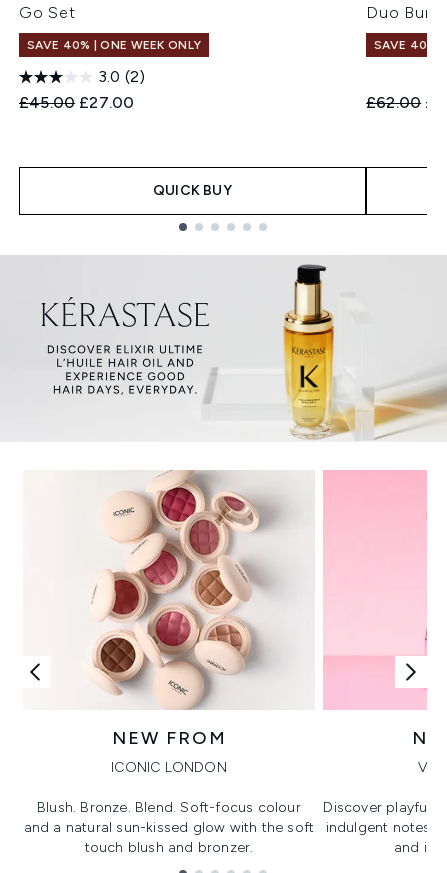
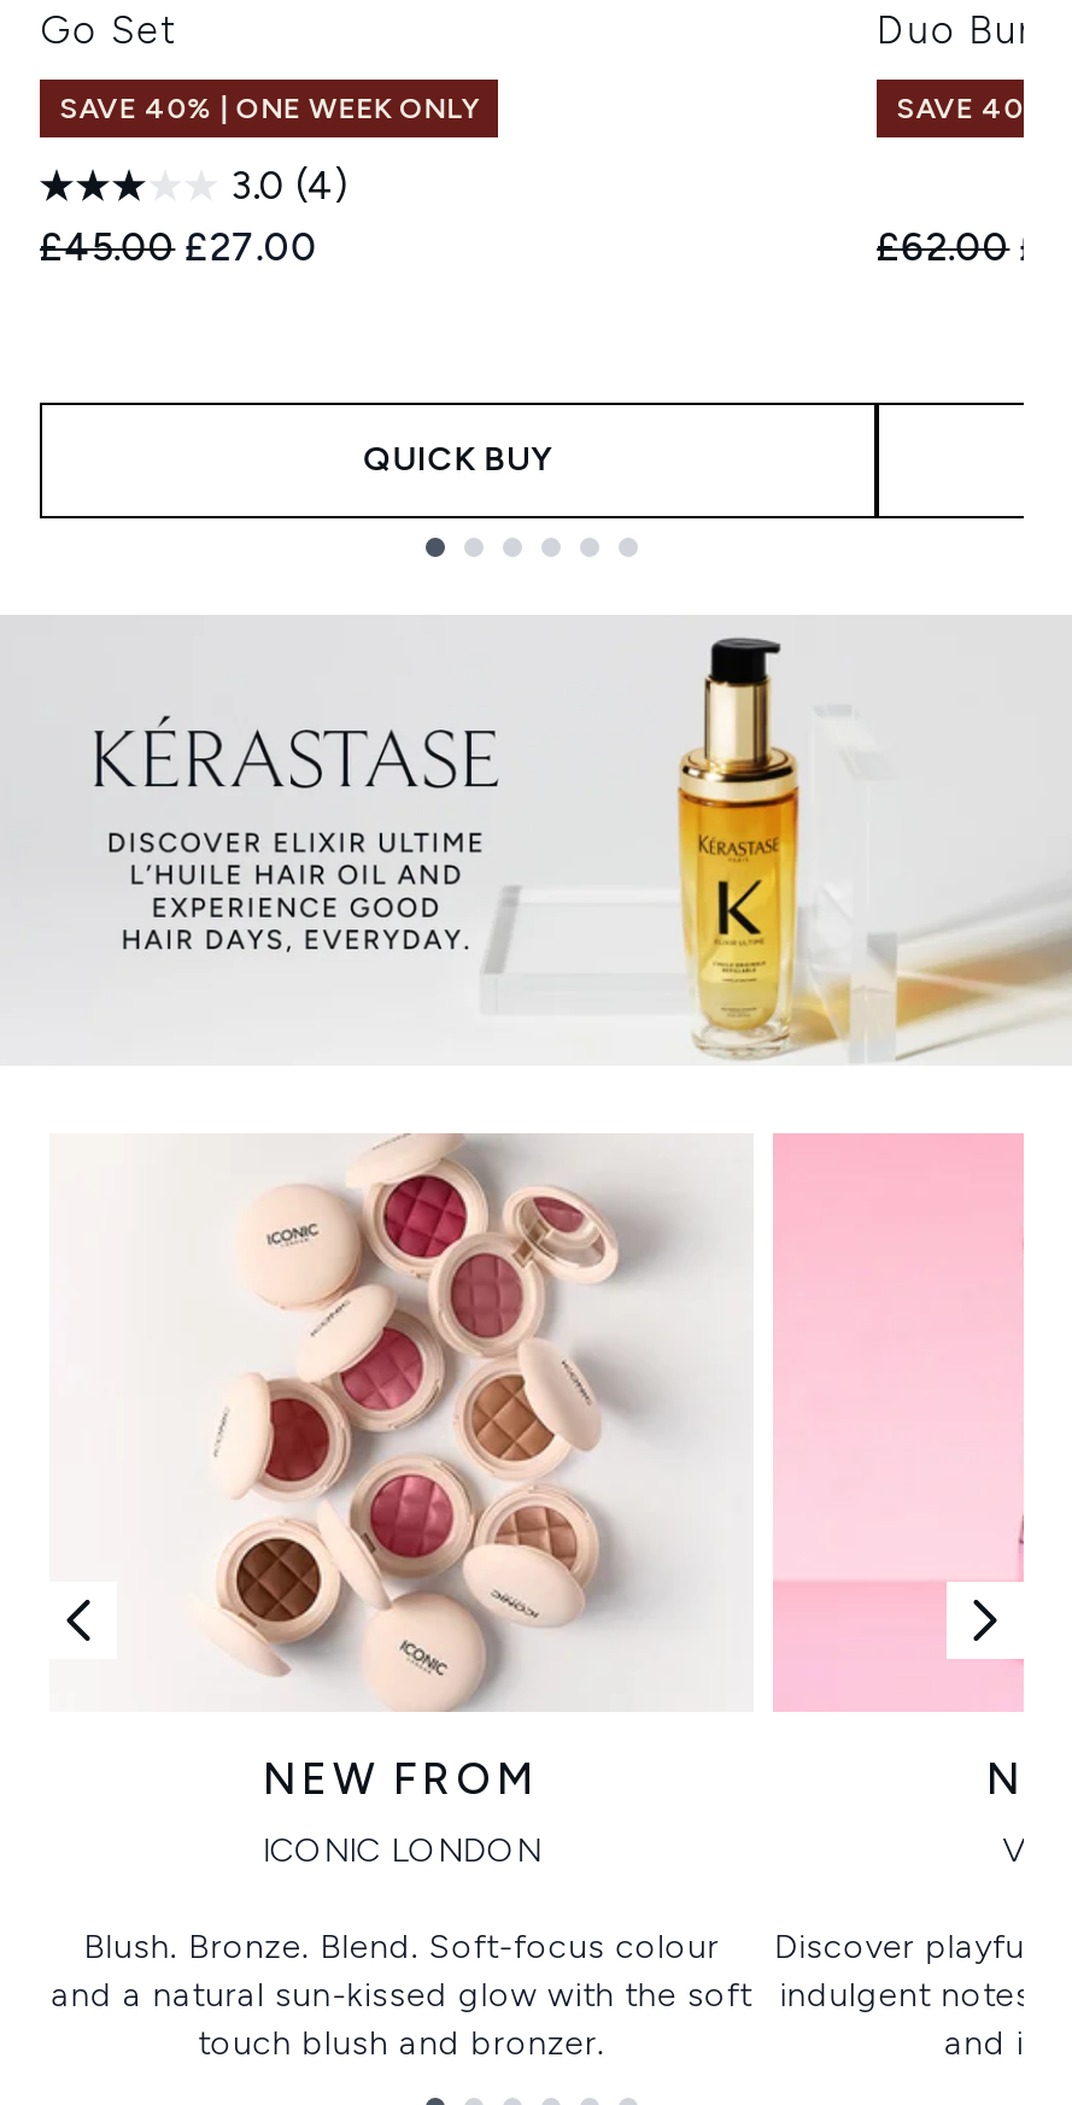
[98,67,145,86] 3.0 (2) -> [230,162,348,208] 3.0 (4)

